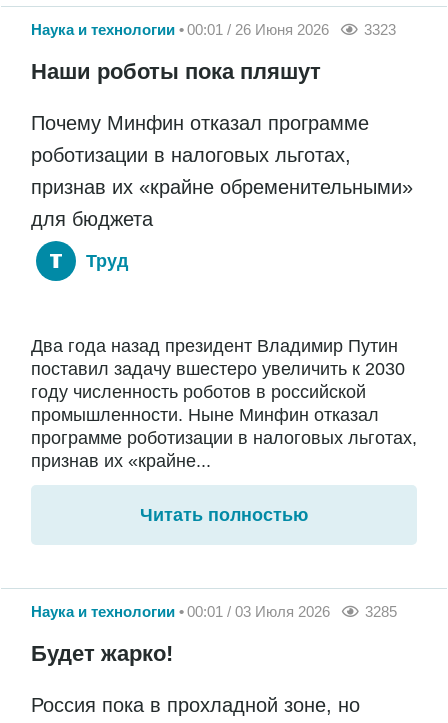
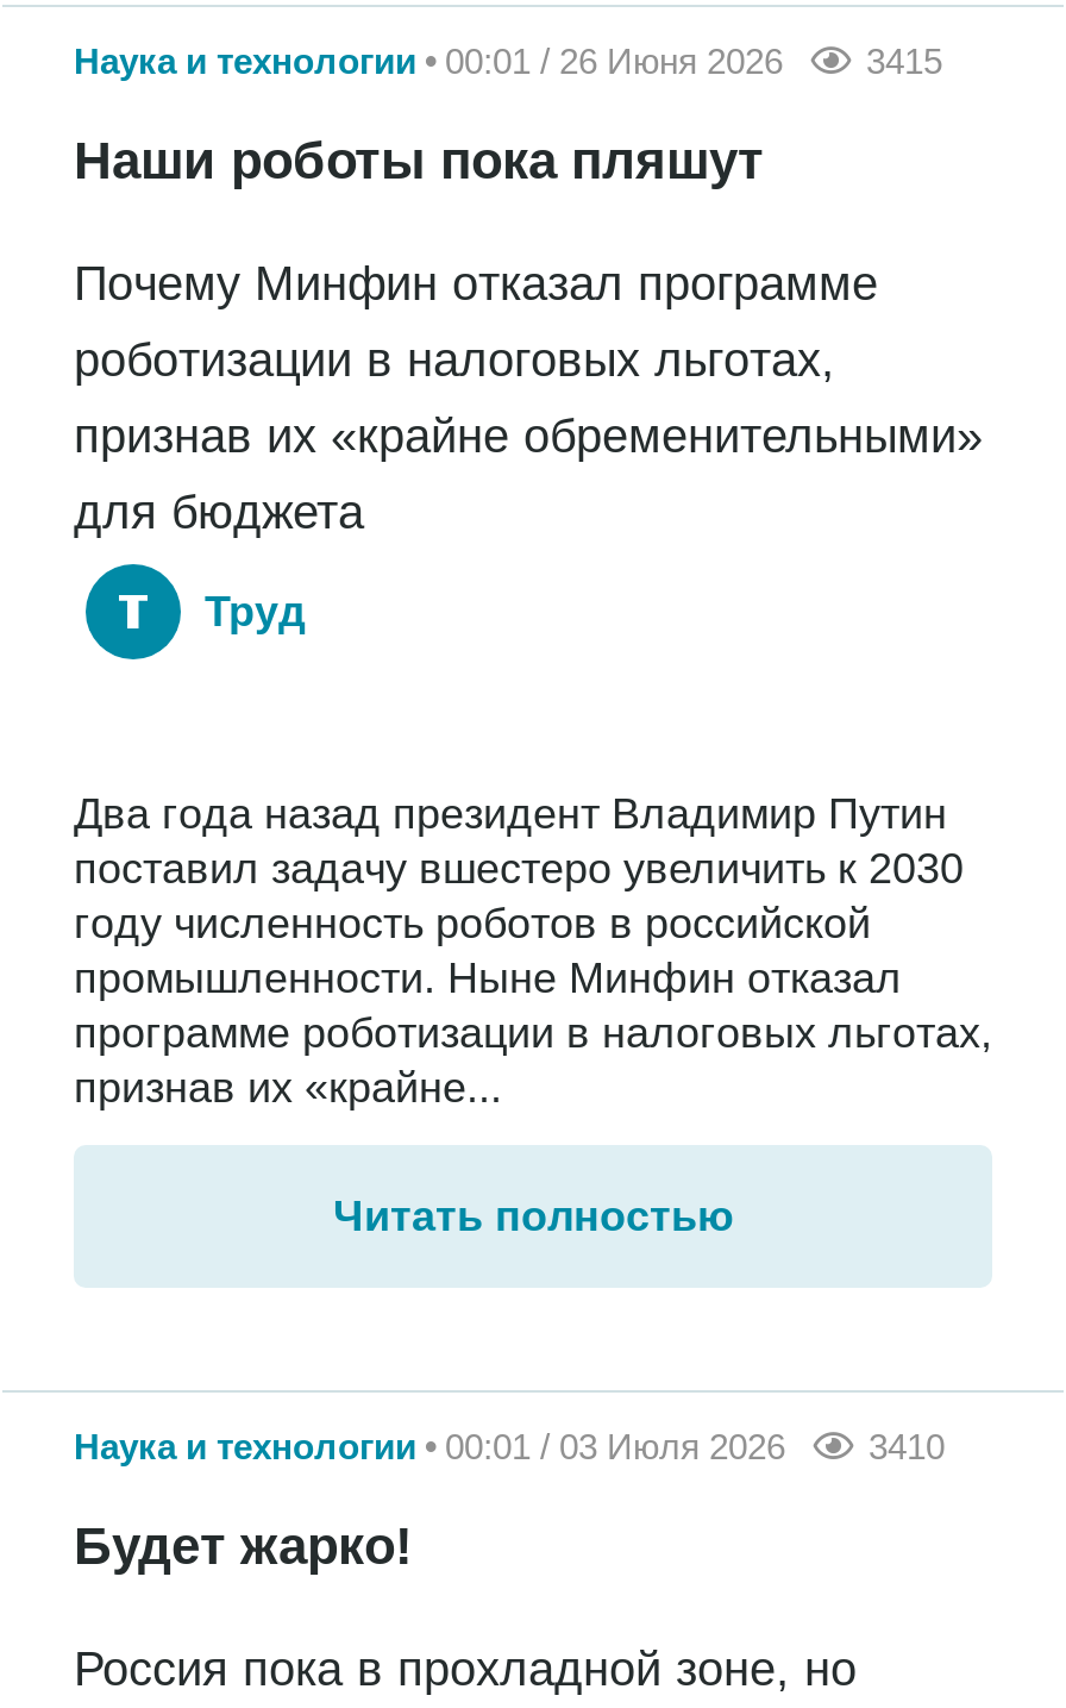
[364,21,396,38] 3323 -> [866,40,942,80] 3415
[365,603,397,620] 3285 -> [869,1426,945,1466] 3410

